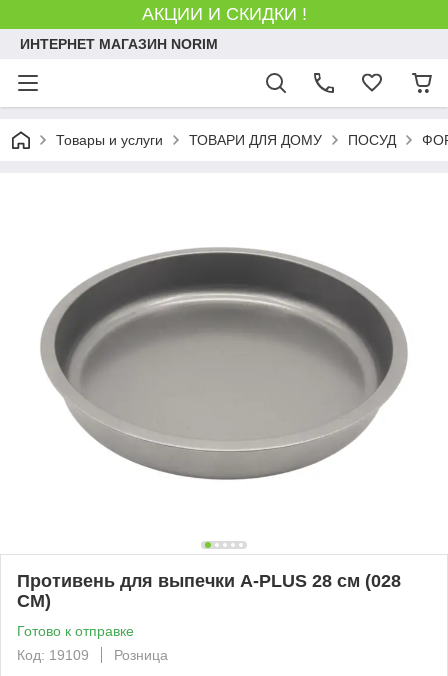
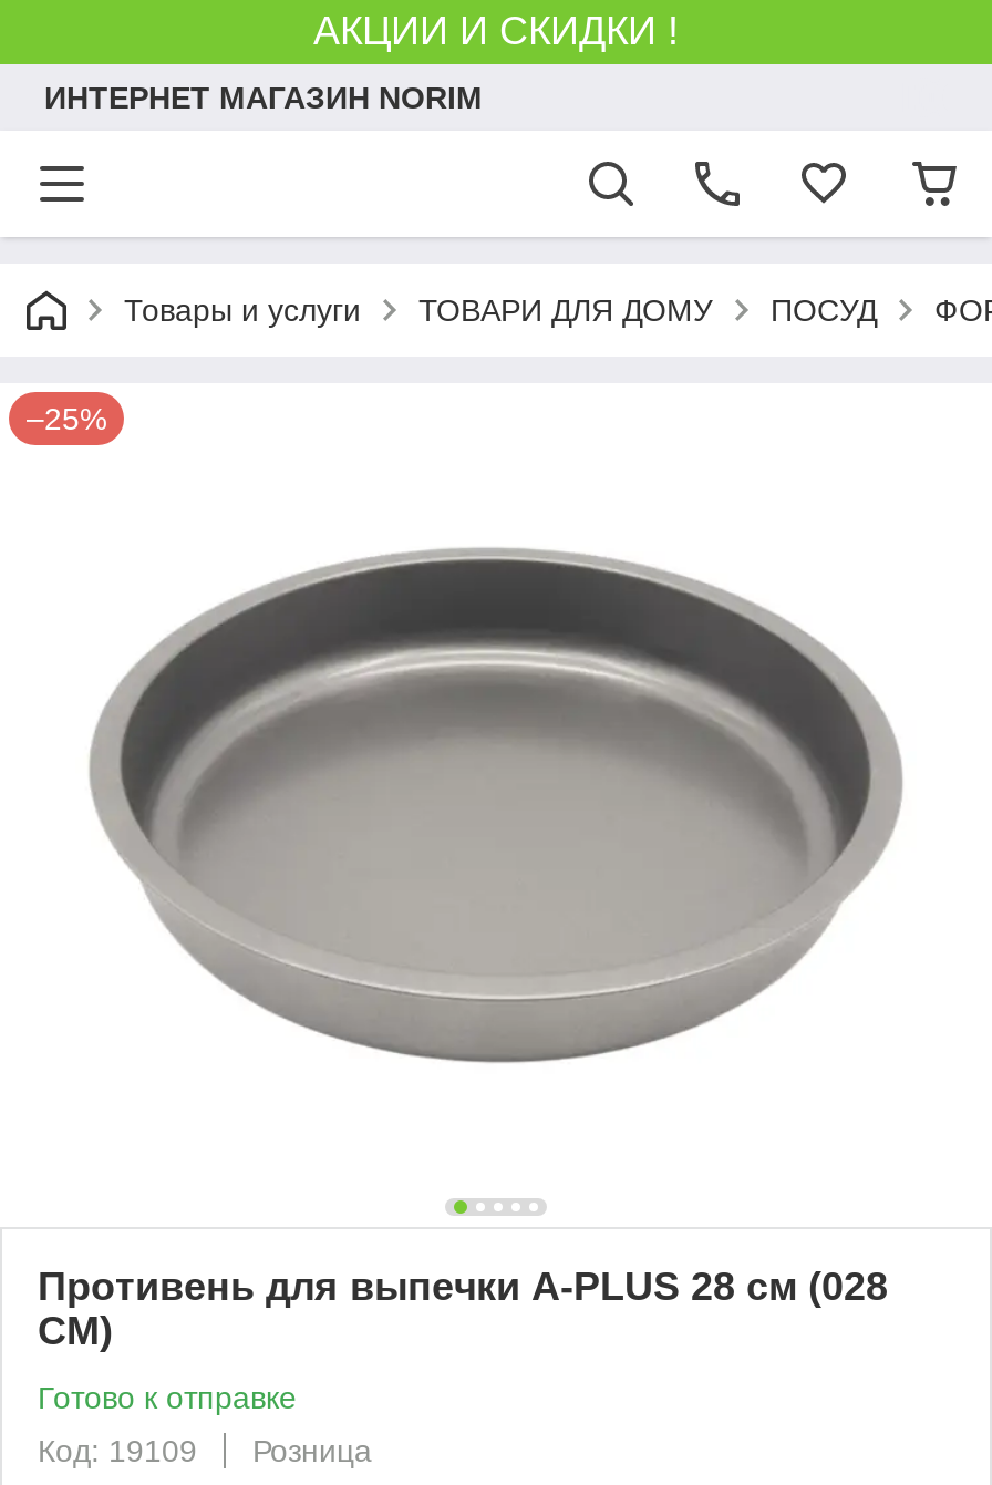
none -> [27,401,106,436] –25%

